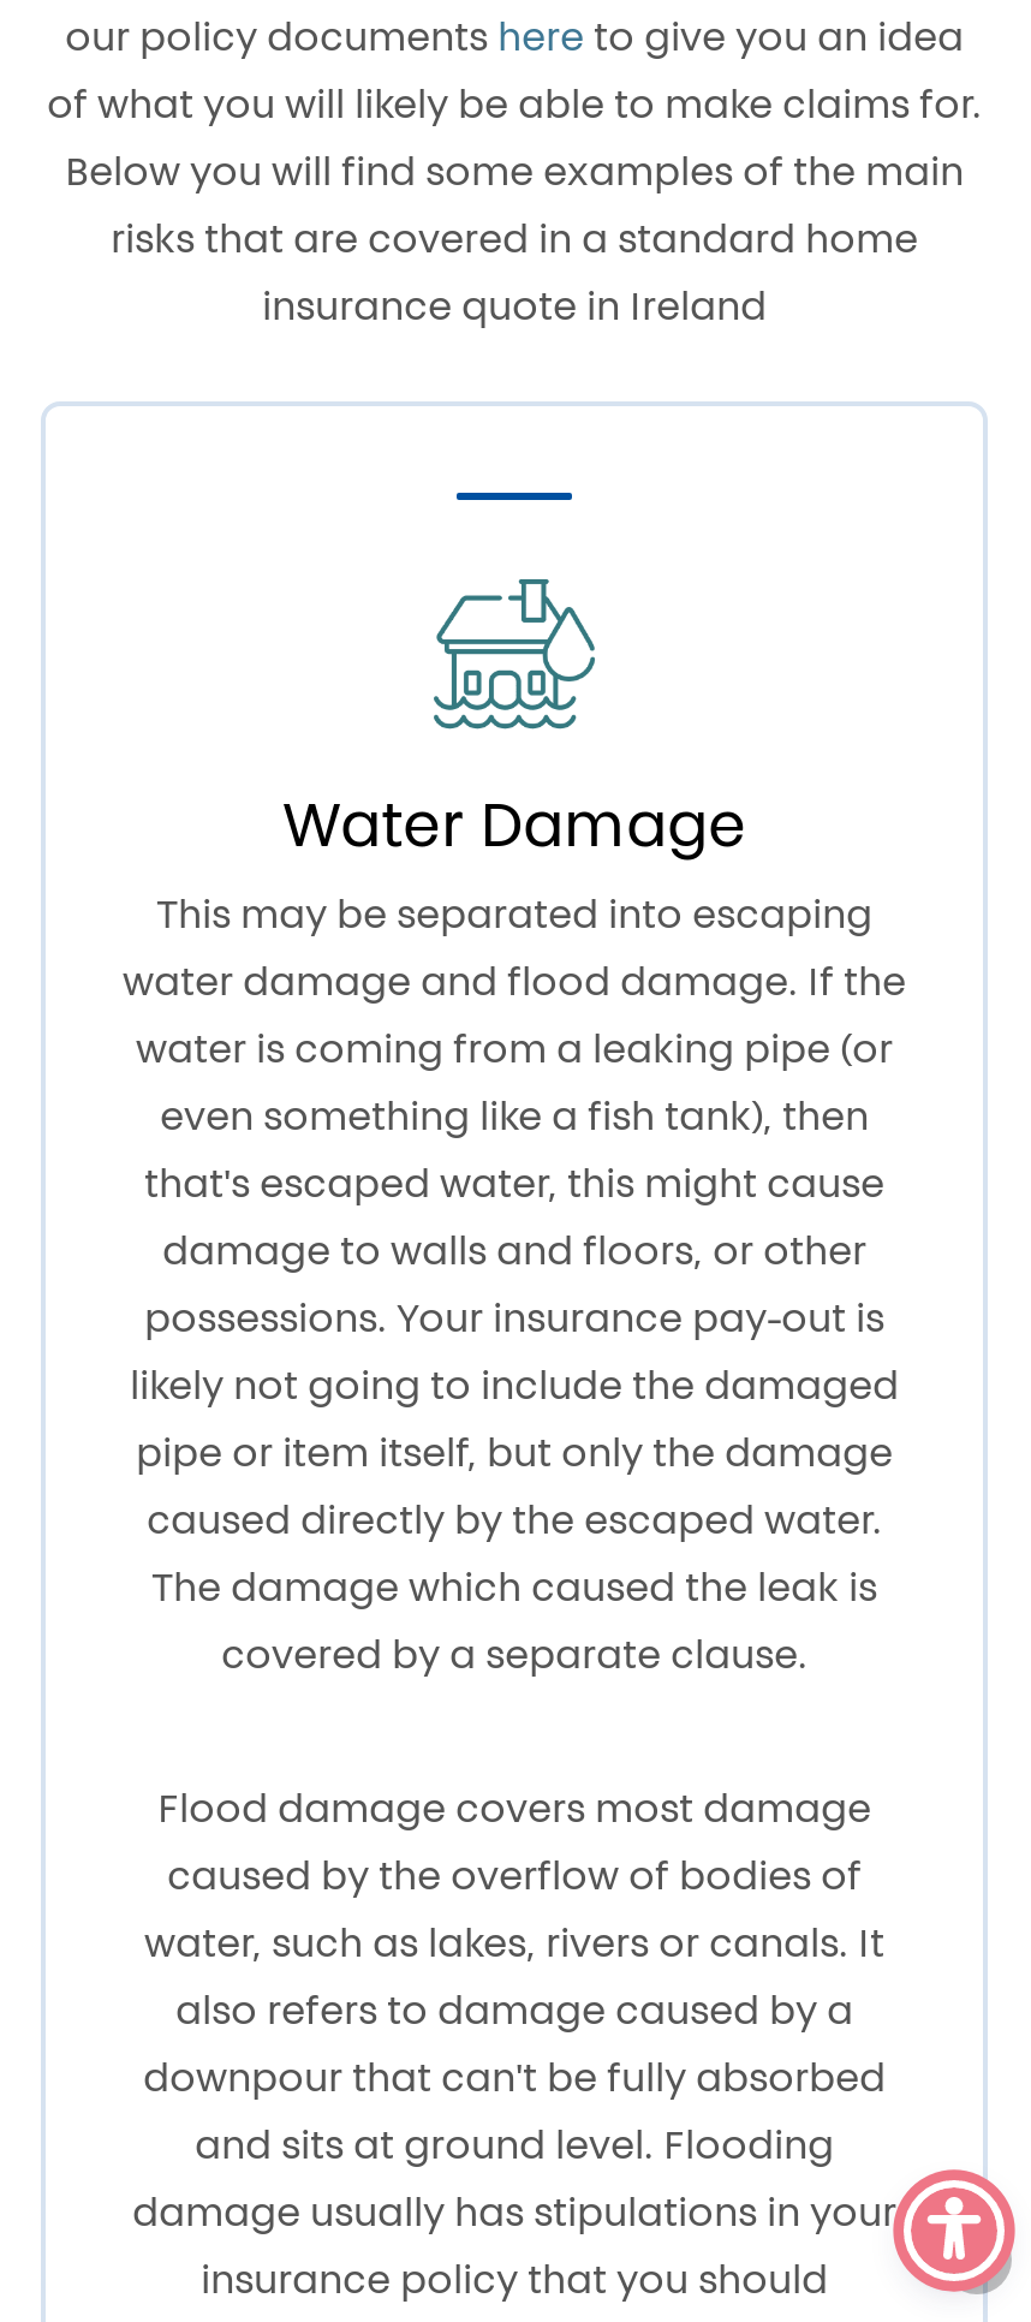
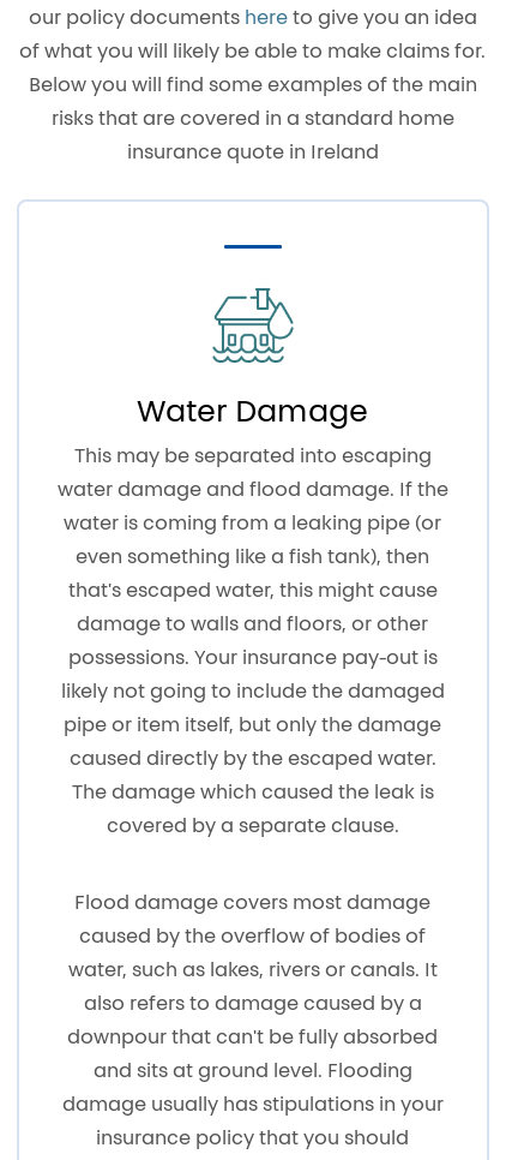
[892,2166,1019,2298] [image] -> none

